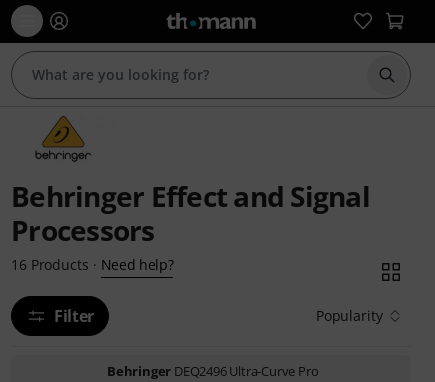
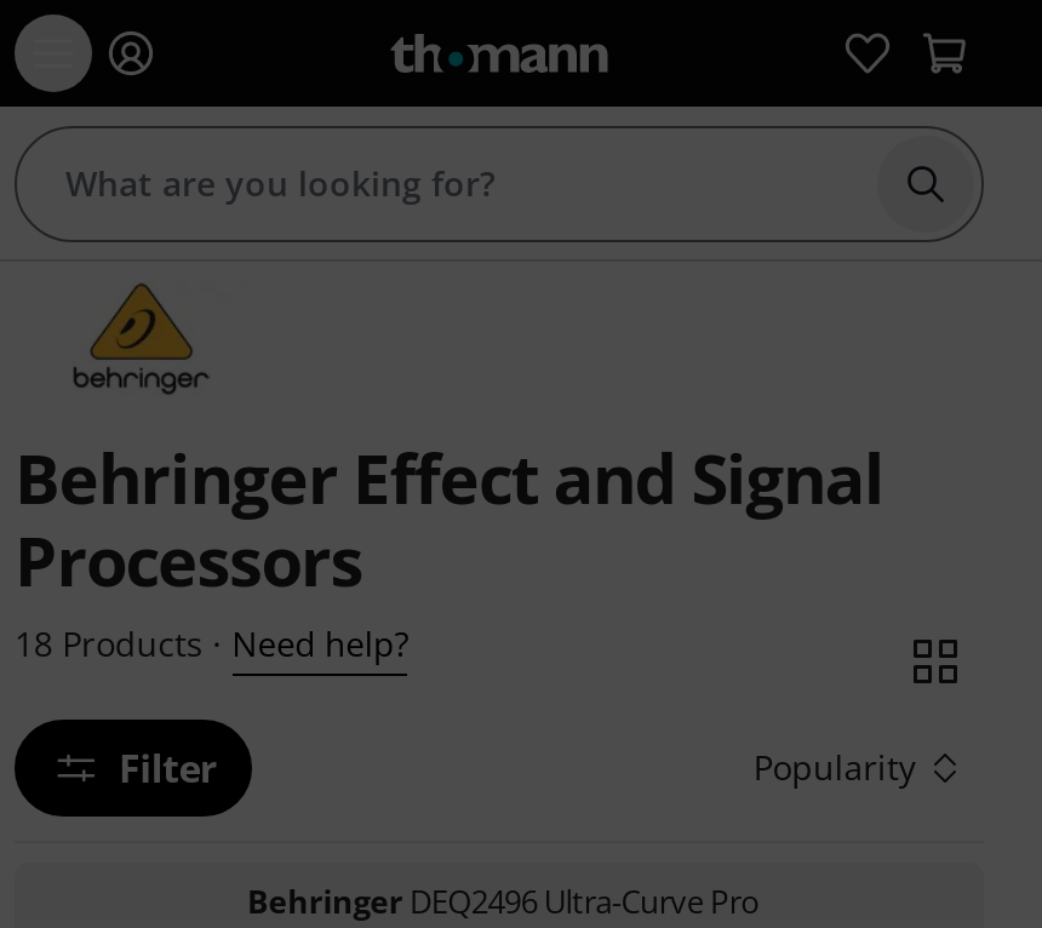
[11,254,173,274] 16 Products · Need help? -> [15,619,408,666] 18 Products · Need help?

